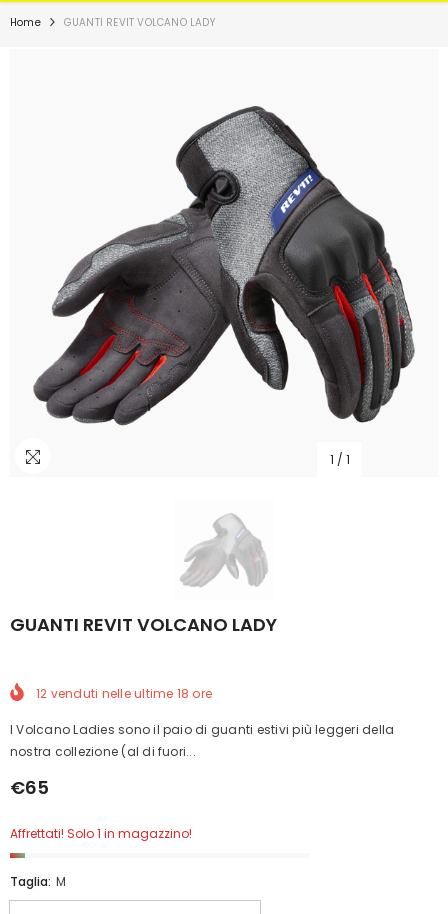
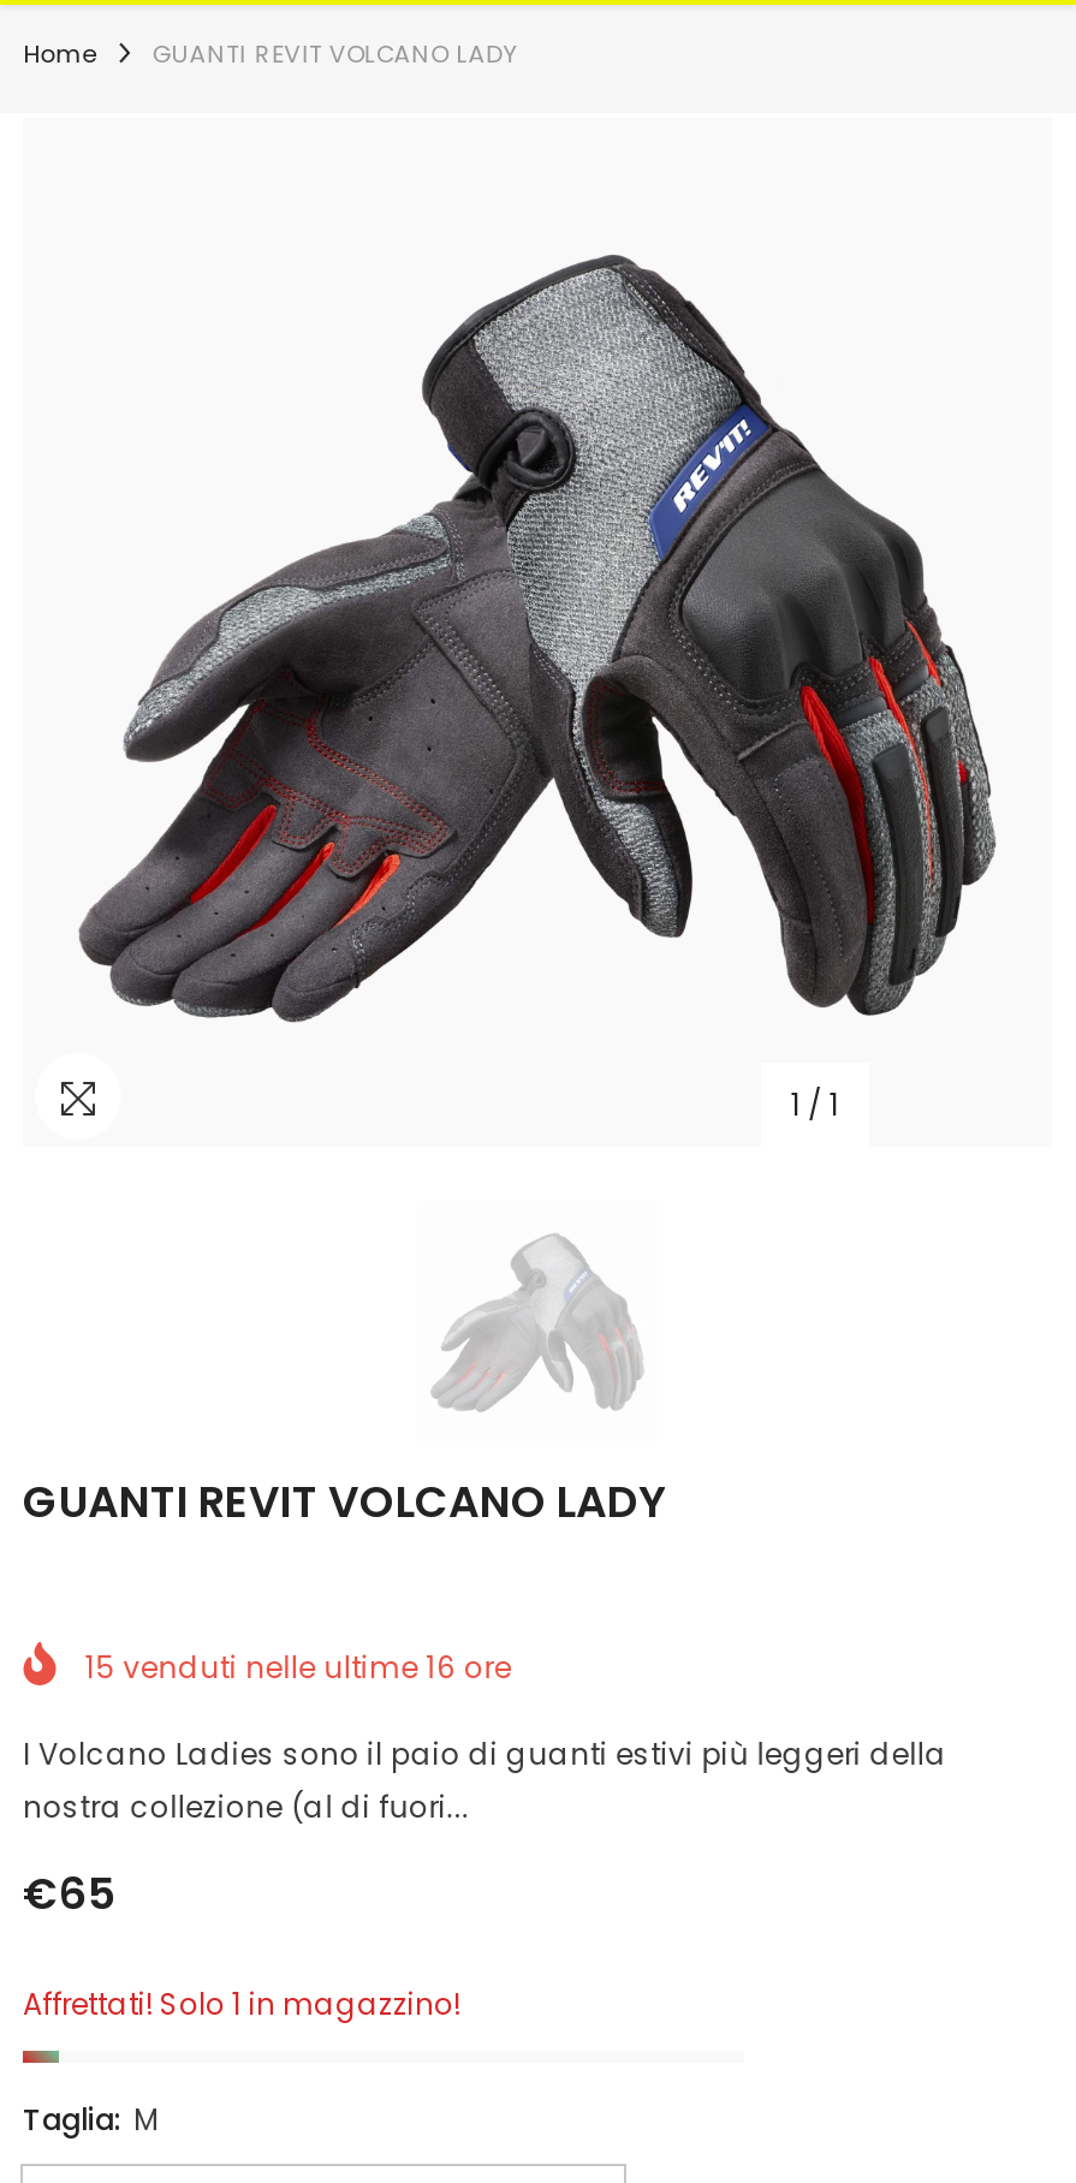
[36,685,212,702] 12 venduti nelle ultime 18 ore -> [85,1647,511,1688] 15 venduti nelle ultime 16 ore

